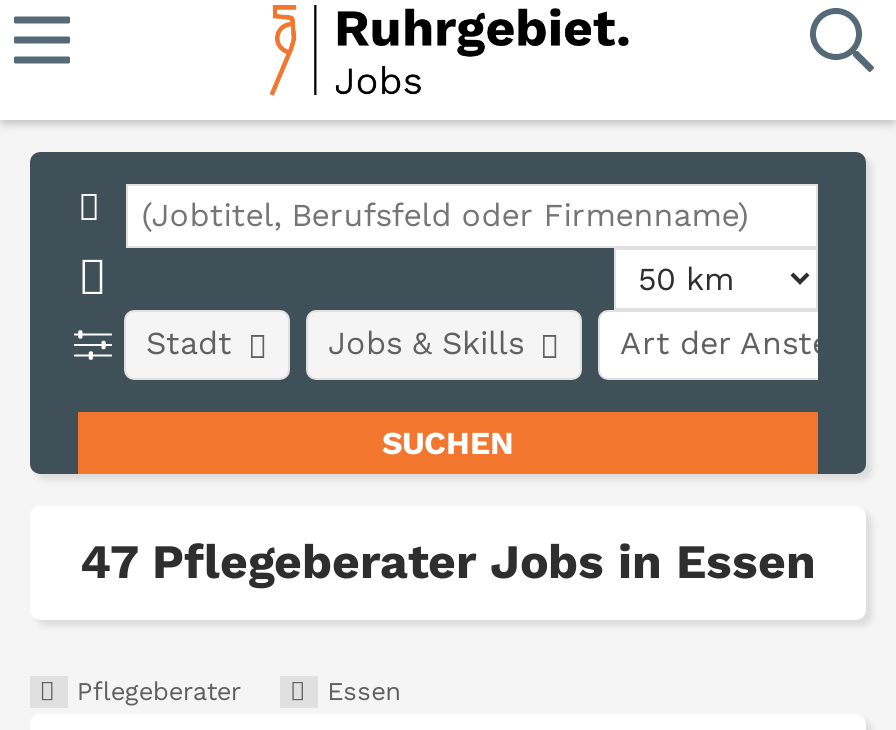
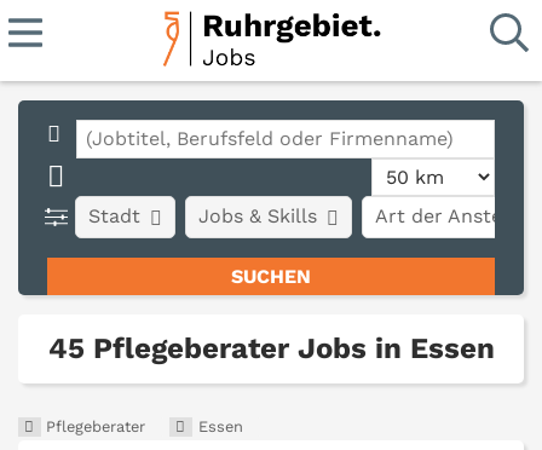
[80,534,816,590] 47 Pflegeberater Jobs in Essen -> [48,332,494,366] 45 Pflegeberater Jobs in Essen

